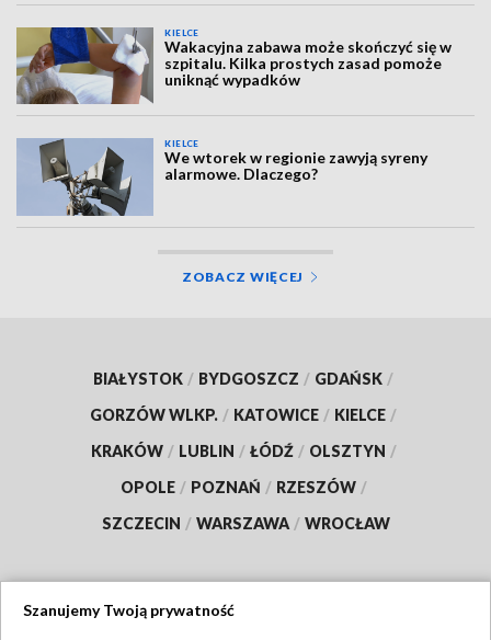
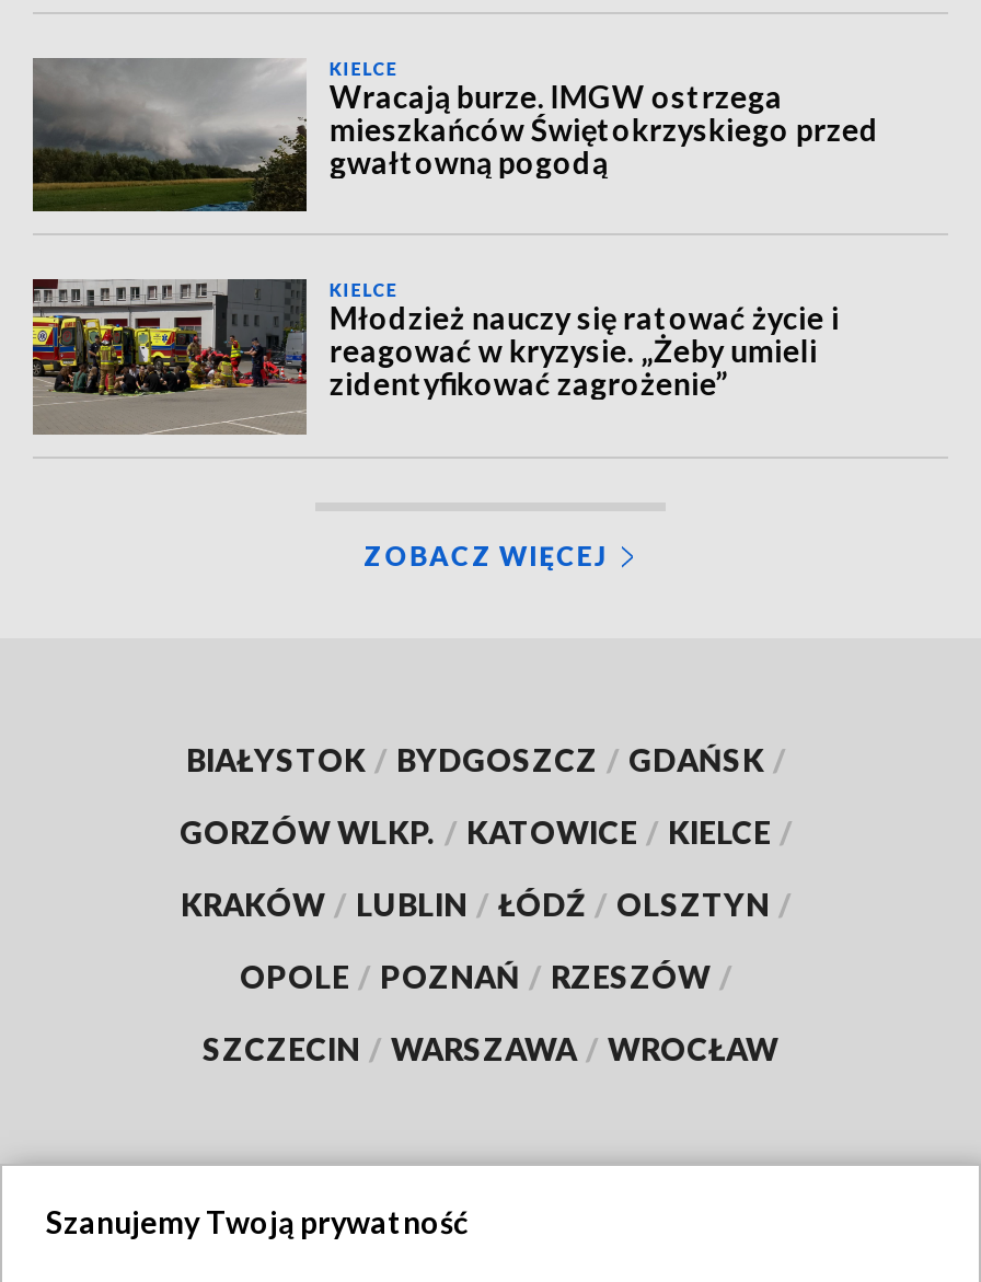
[15,26,452,105] [image] | Wakacyjna zabawa może skończyć się w | szpitalu. Kilka prostych zasad pomoże | uniknąć wypadków -> [31,58,879,213] [image] | Wracają burze. IMGW ostrzega | mieszkańców Świętokrzyskiego przed | gwałtowną pogodą
[16,138,428,217] [image] | We wtorek w regionie zawyją syreny | alarmowe. Dlaczego? -> [31,277,840,435] [image] | Młodzież nauczy się ratować życie i | reagować w kryzysie. „Żeby umieli | zidentyfikować zagrożenie”

